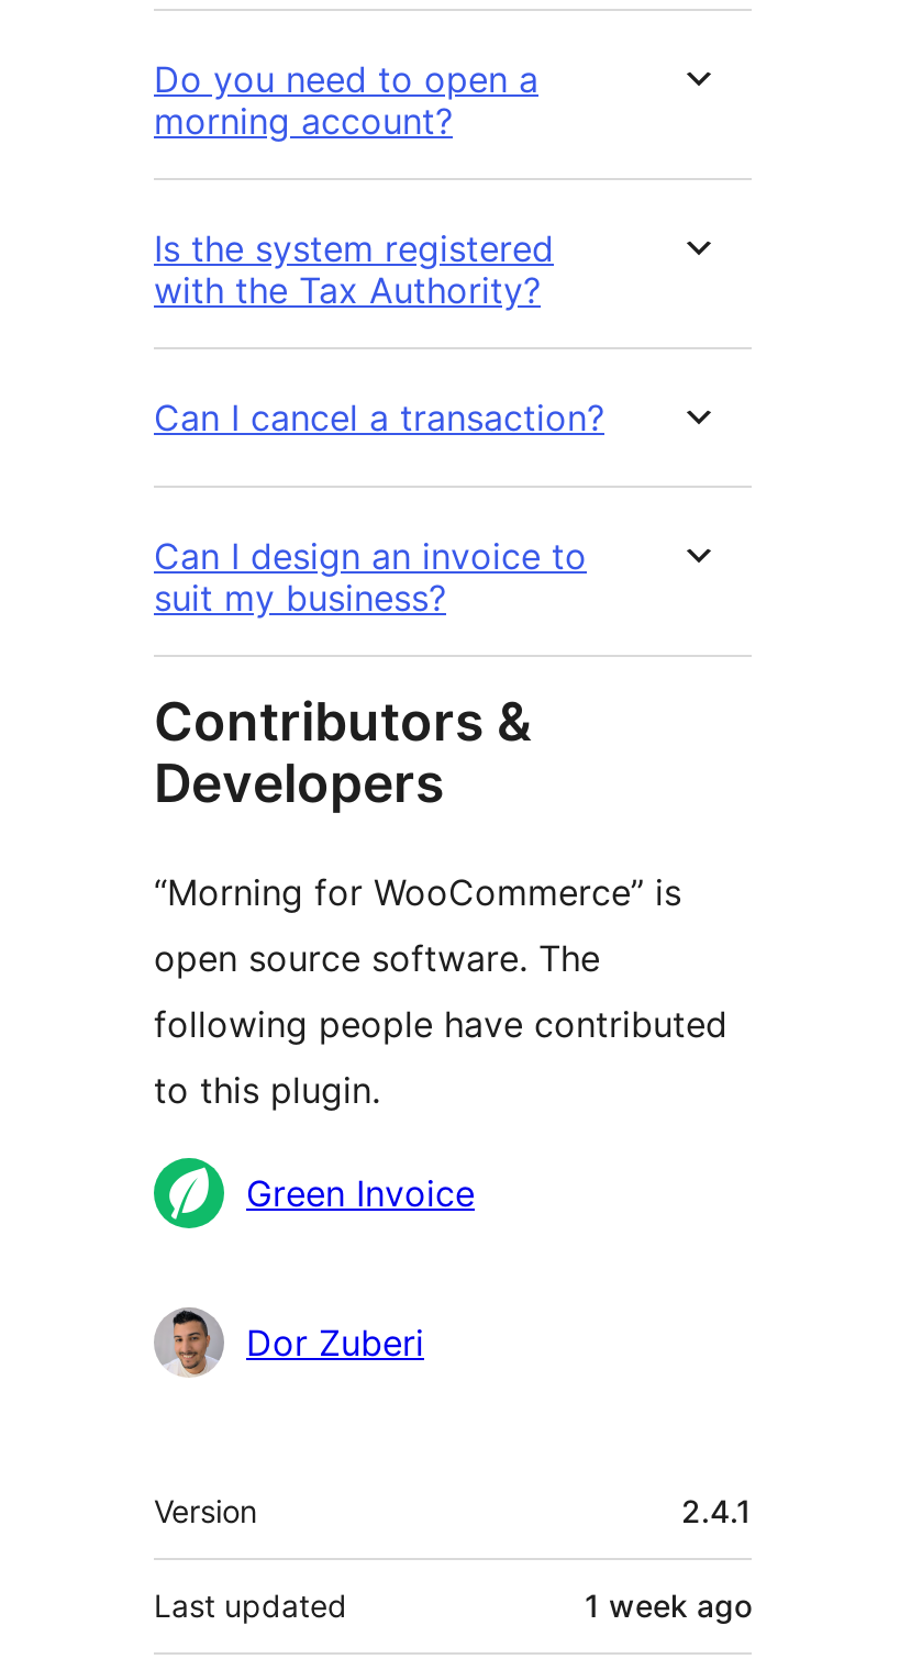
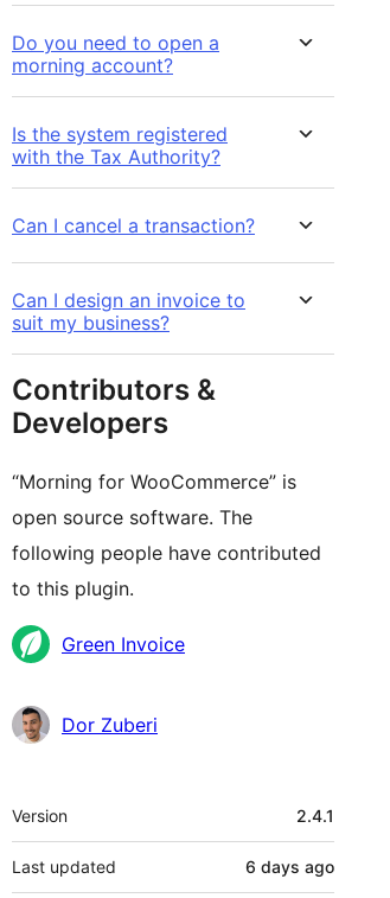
[585,1587,752,1624] 1 week ago -> [245,857,334,877] 6 days ago

